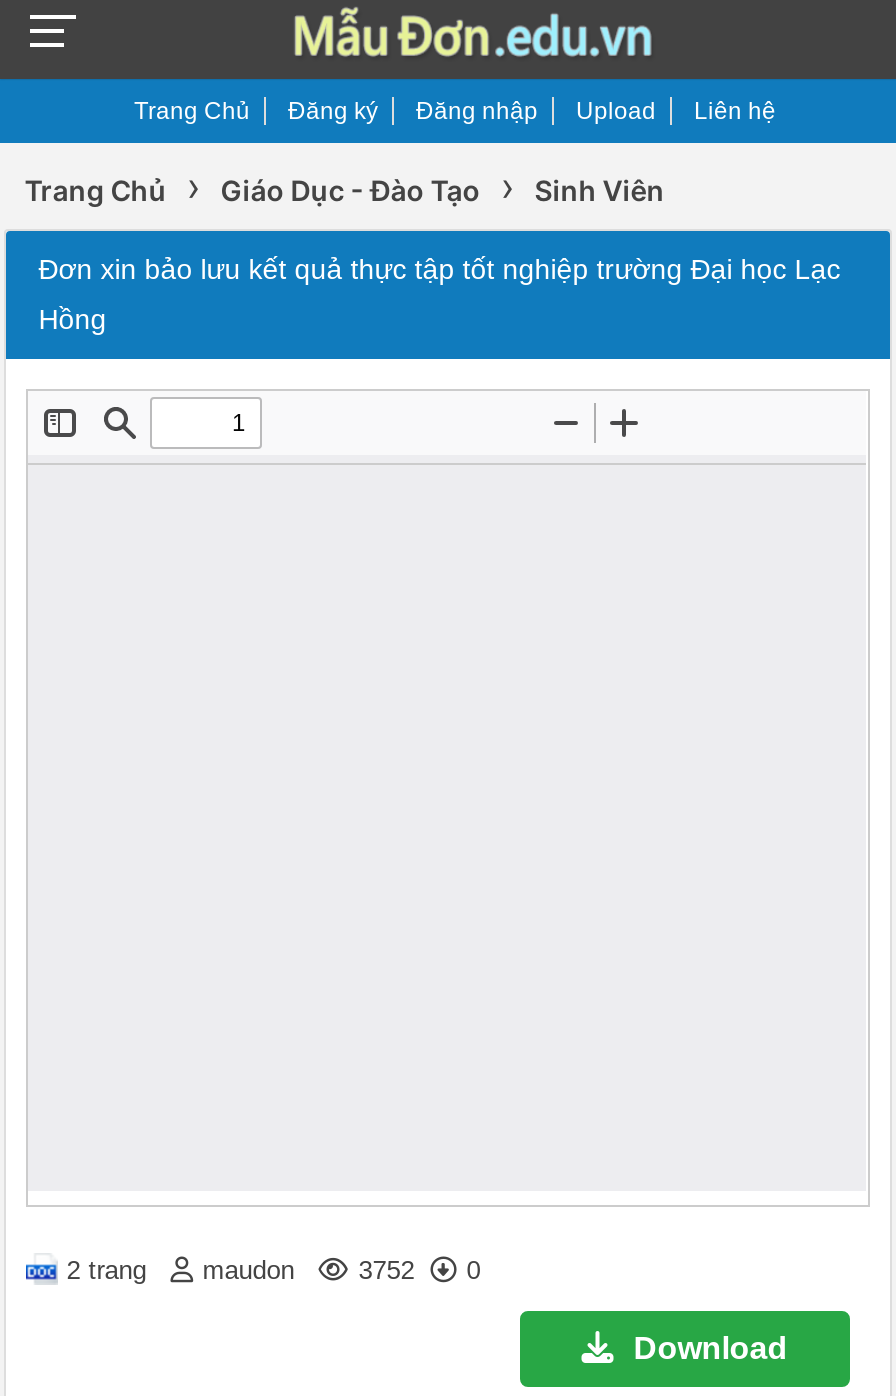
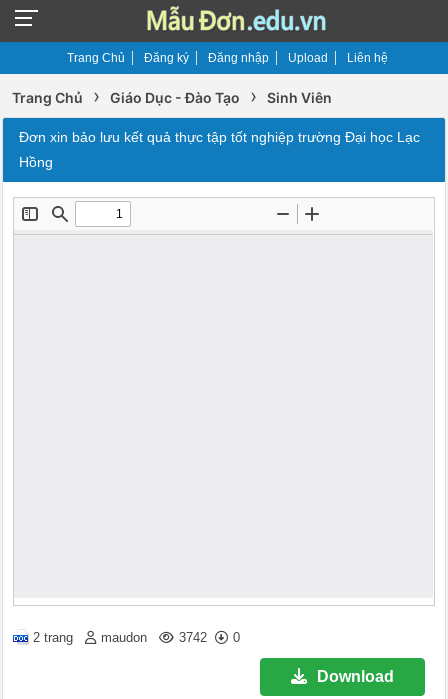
[358,1255,480,1285] 3752 0 -> [179,630,240,645] 3742 0

